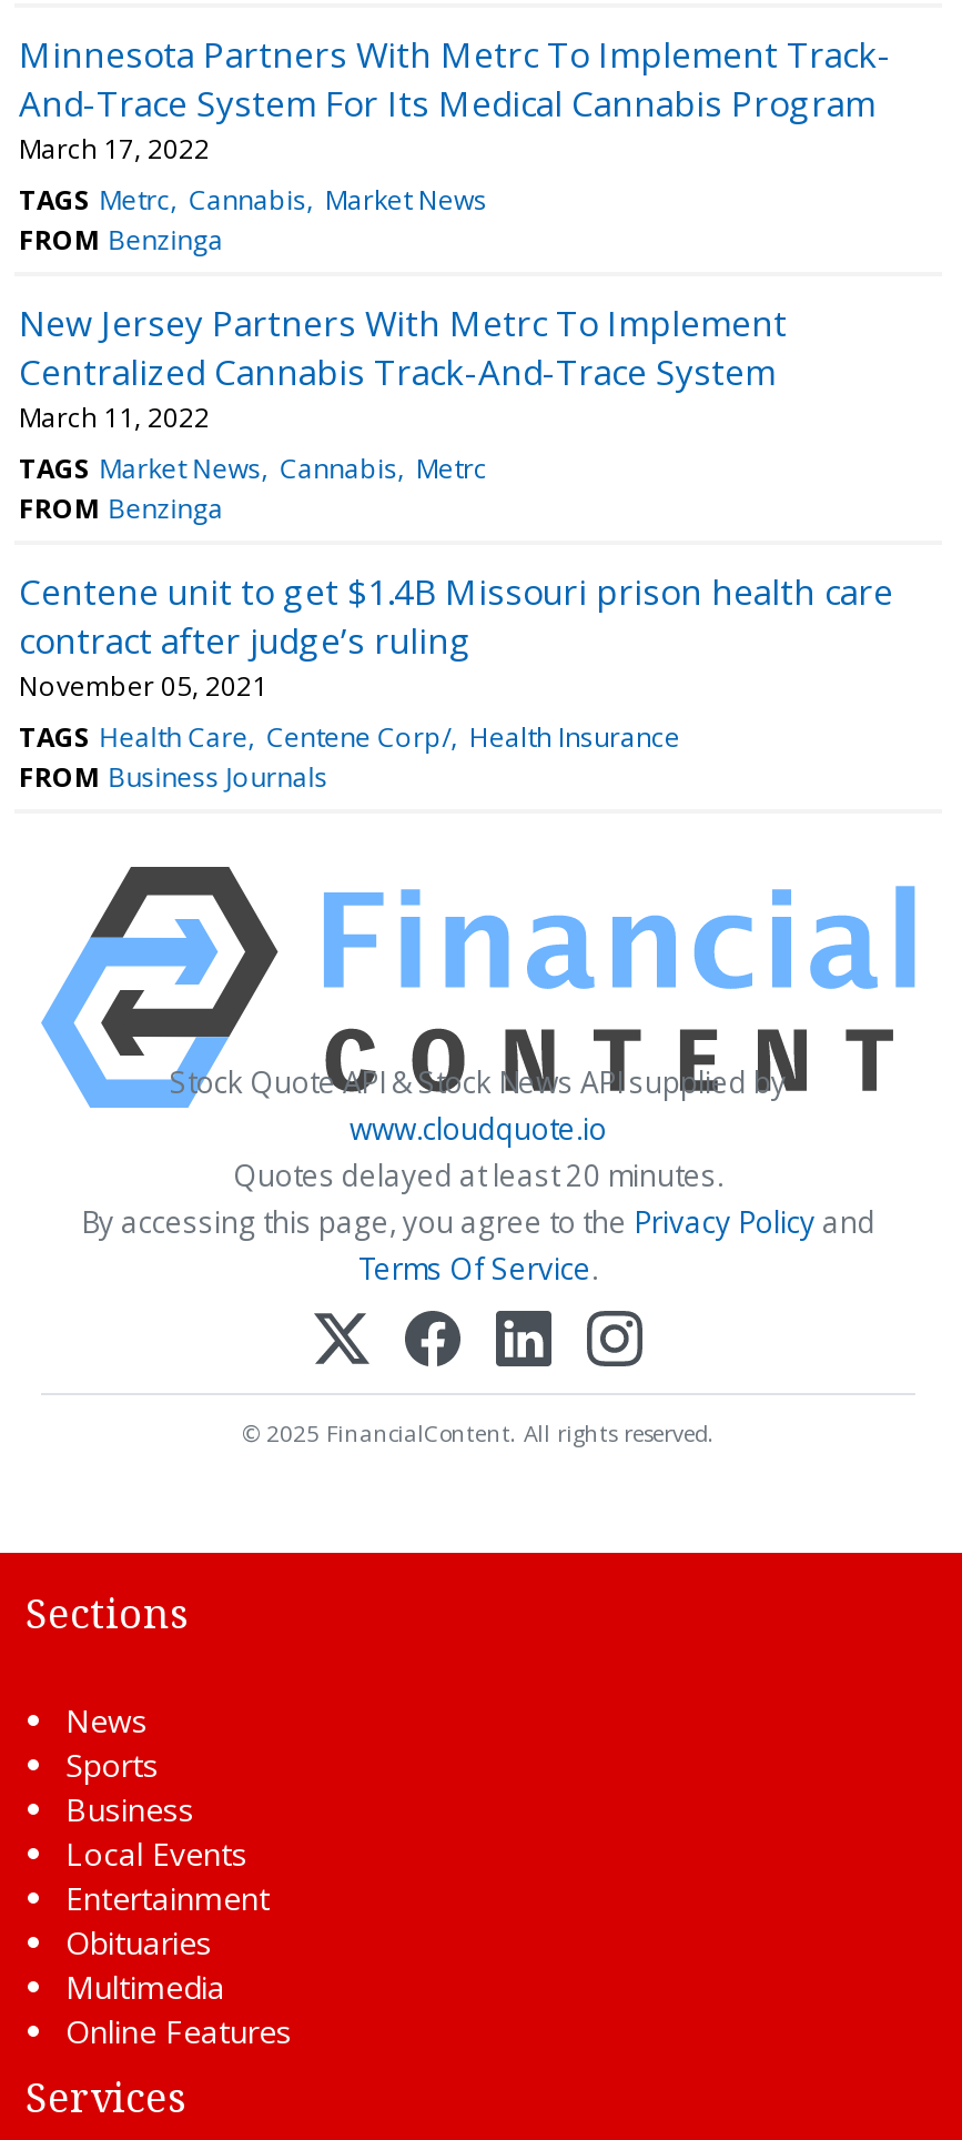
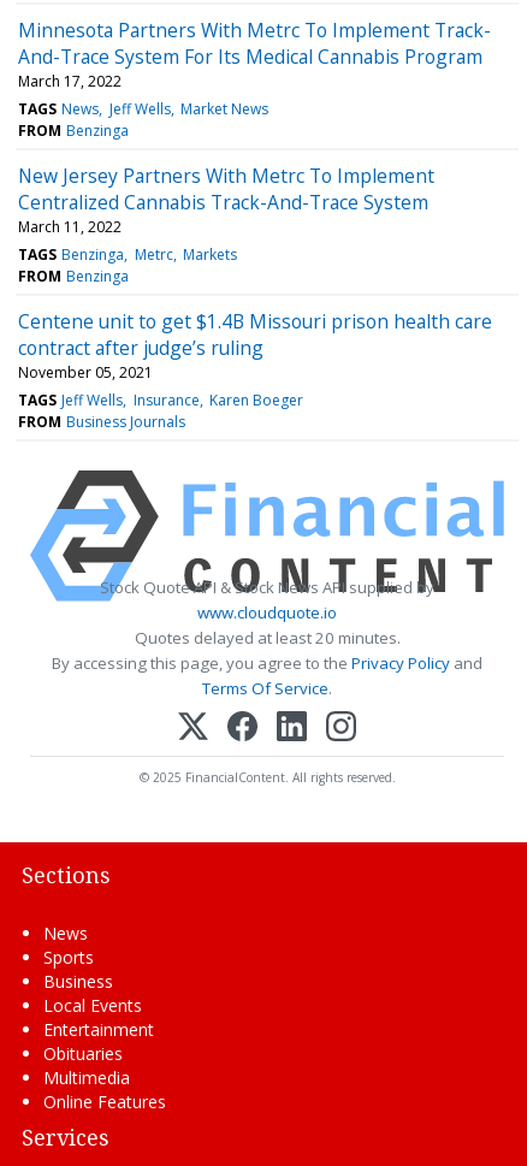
[19,180,487,218] TAGS Metrc Cannabis Market News -> [18,98,268,119] TAGS News Jeff Wells Market News
[19,449,487,487] TAGS Market News Cannabis Metrc -> [18,244,237,264] TAGS Benzinga Metrc Markets
[19,718,680,755] TAGS Health Care Centene Corp/ Health Insurance -> [18,390,303,410] TAGS Jeff Wells Insurance Karen Boeger

